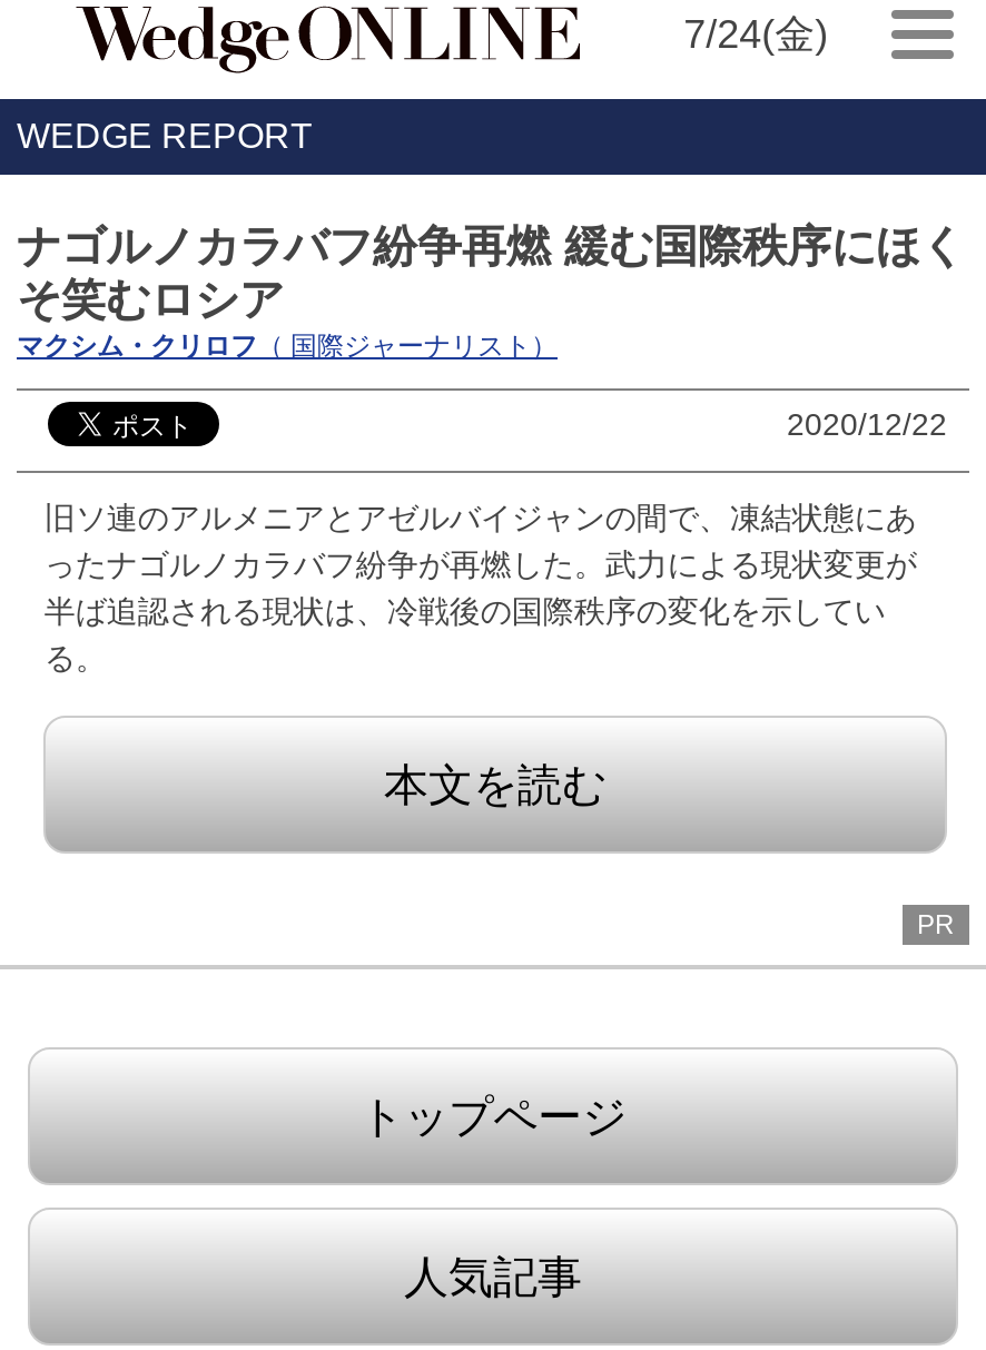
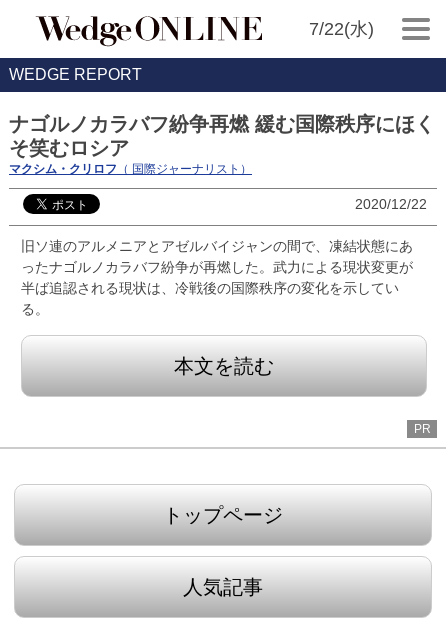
[684,12,828,57] 7/24(金) -> [309,19,374,39] 7/22(水)

